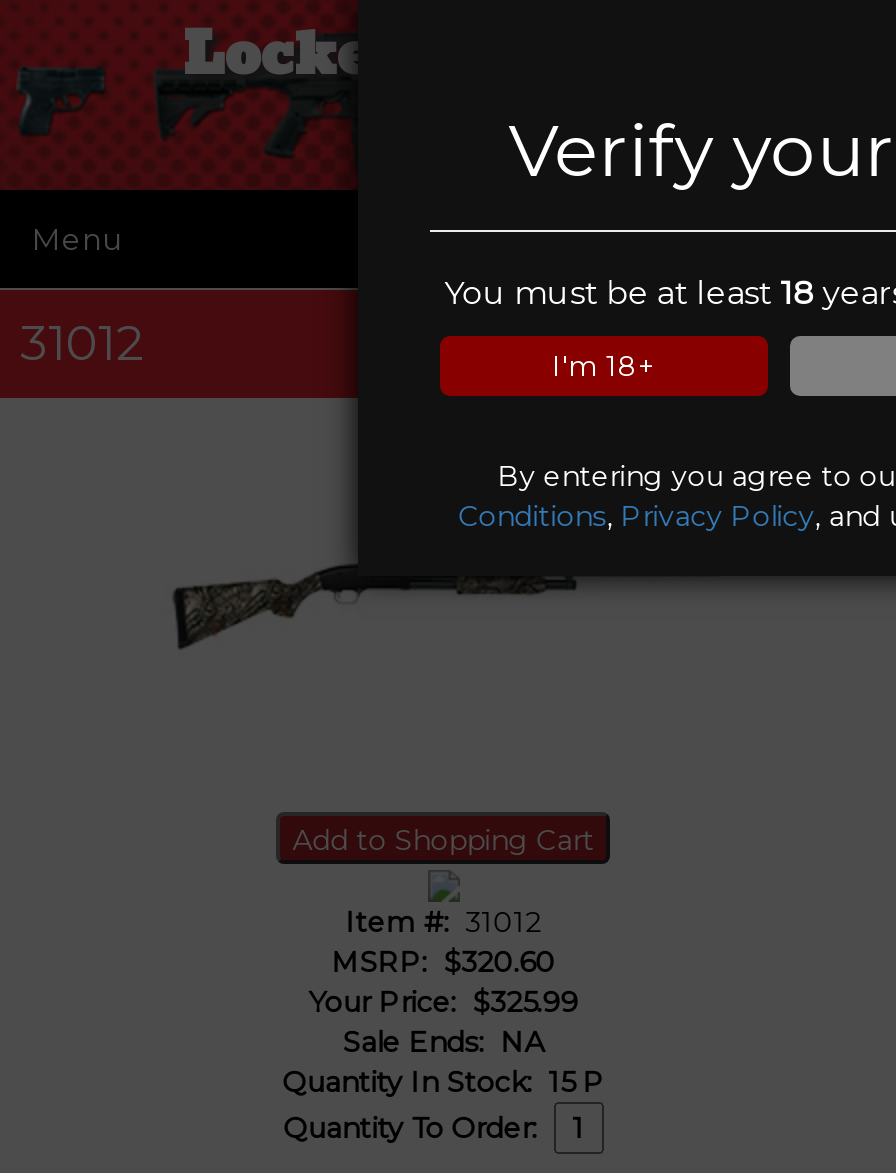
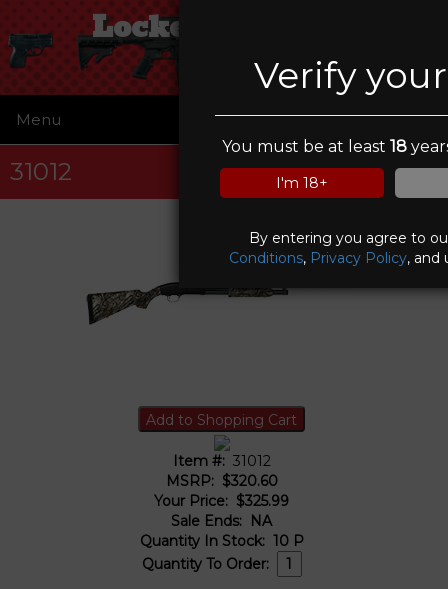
[283,1064,605,1100] Quantity In Stock: 15 P -> [140,532,304,550] Quantity In Stock: 10 P

